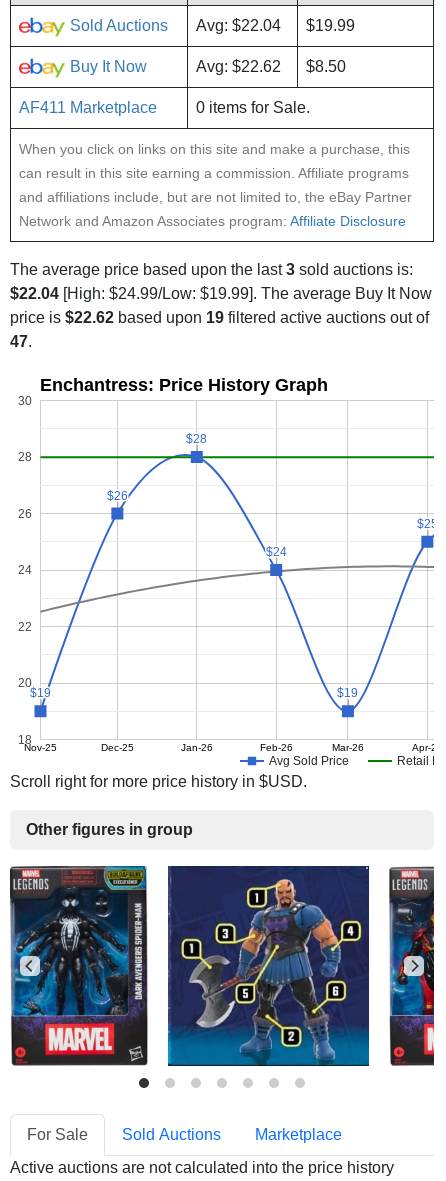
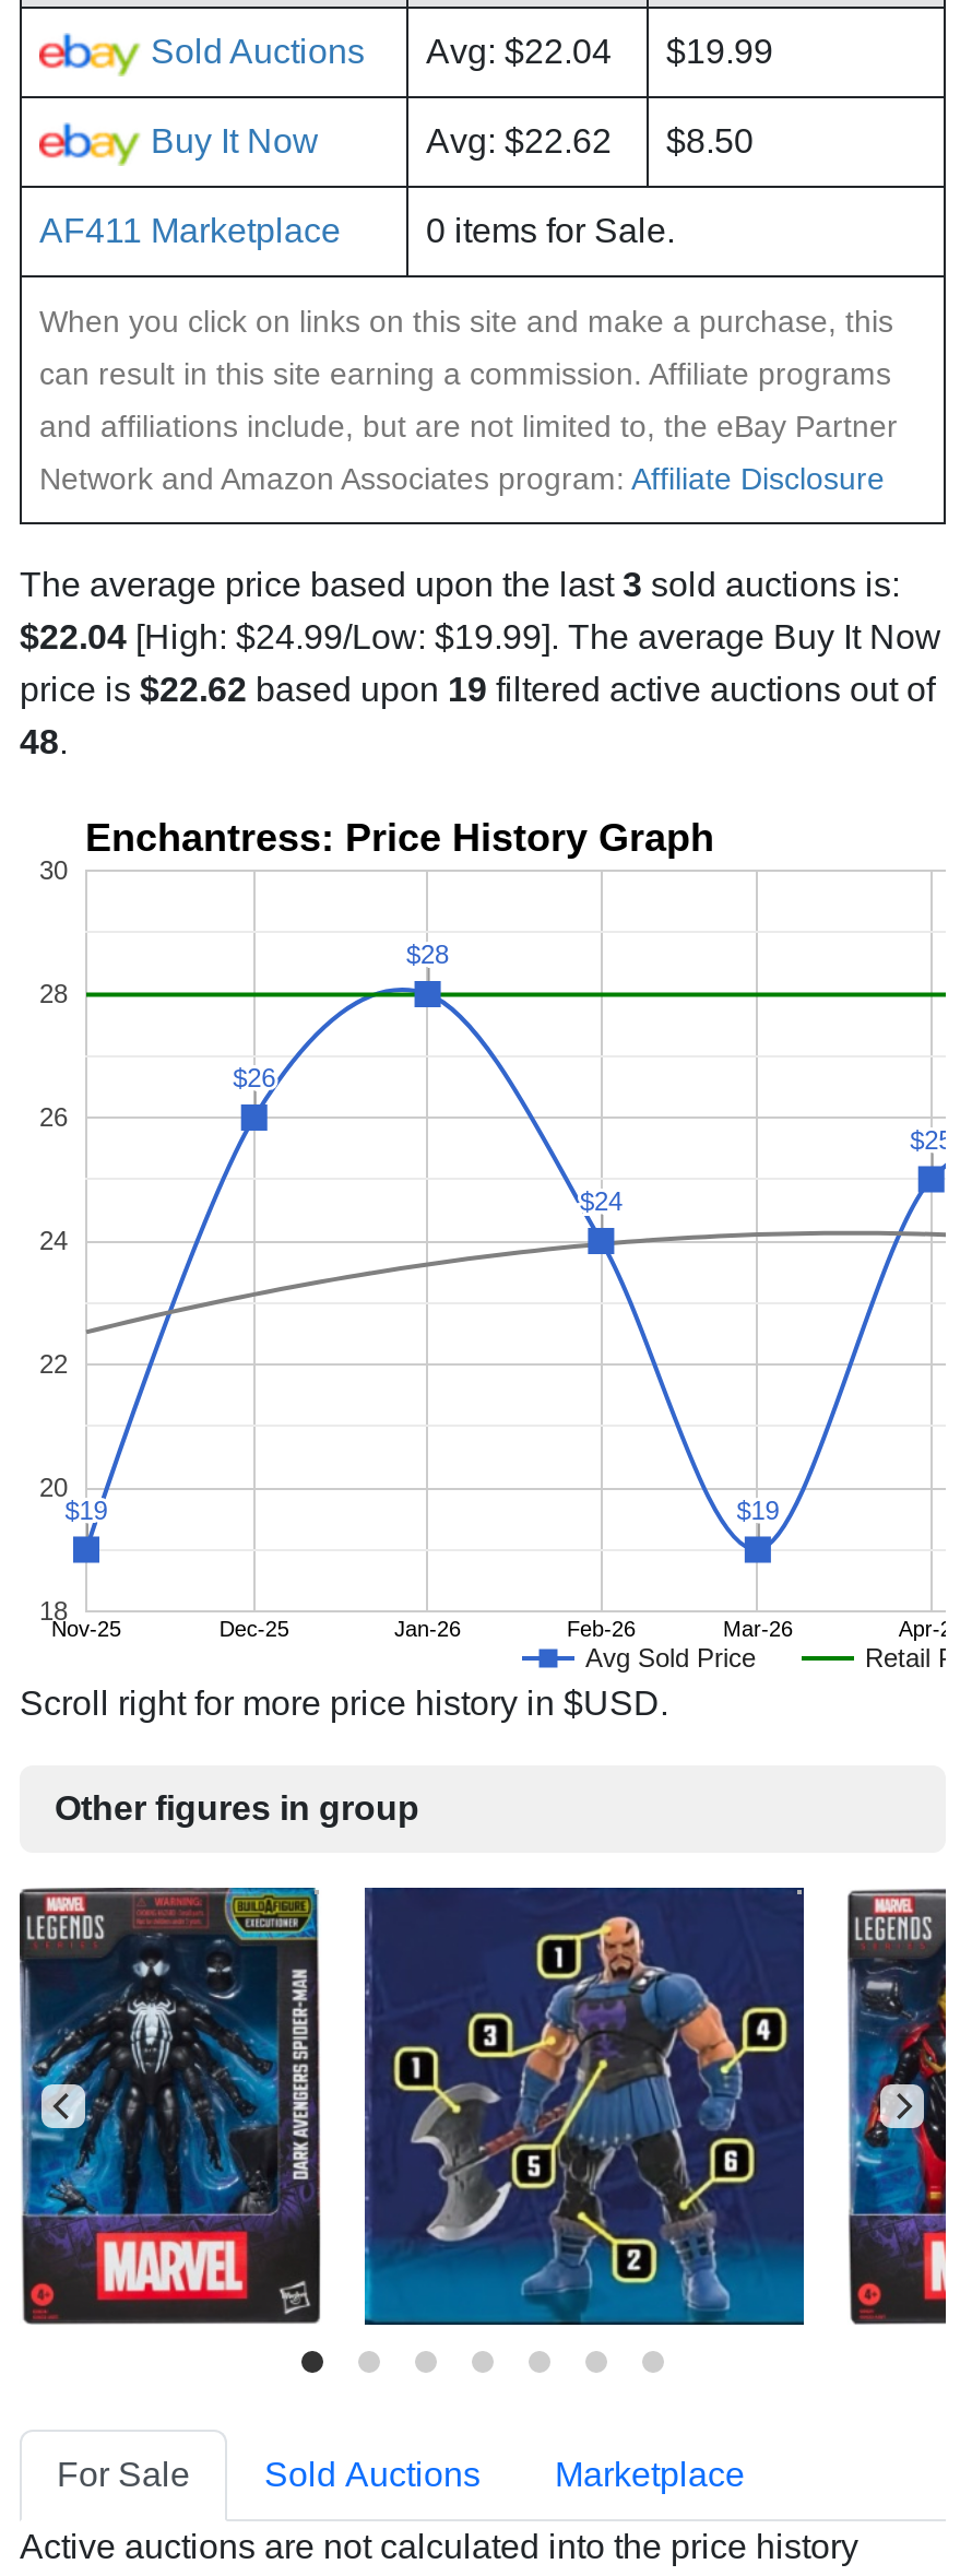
[10,333,32,350] 47. -> [20,724,68,761] 48.

